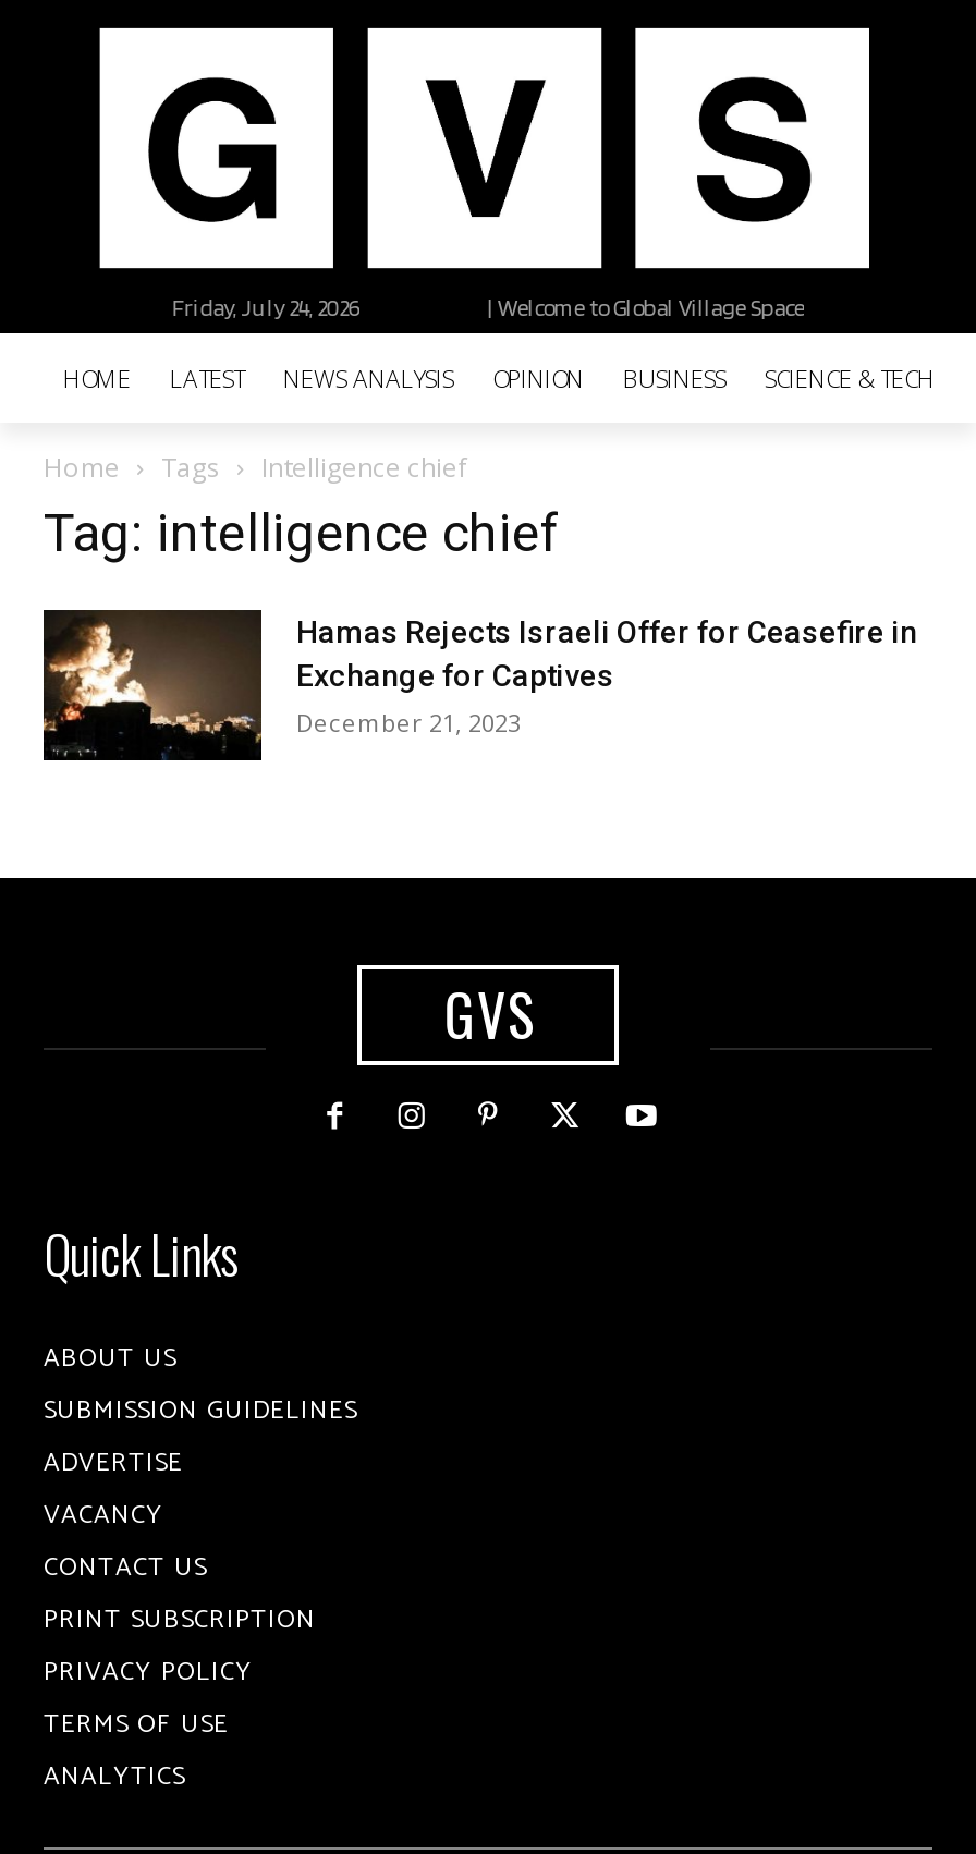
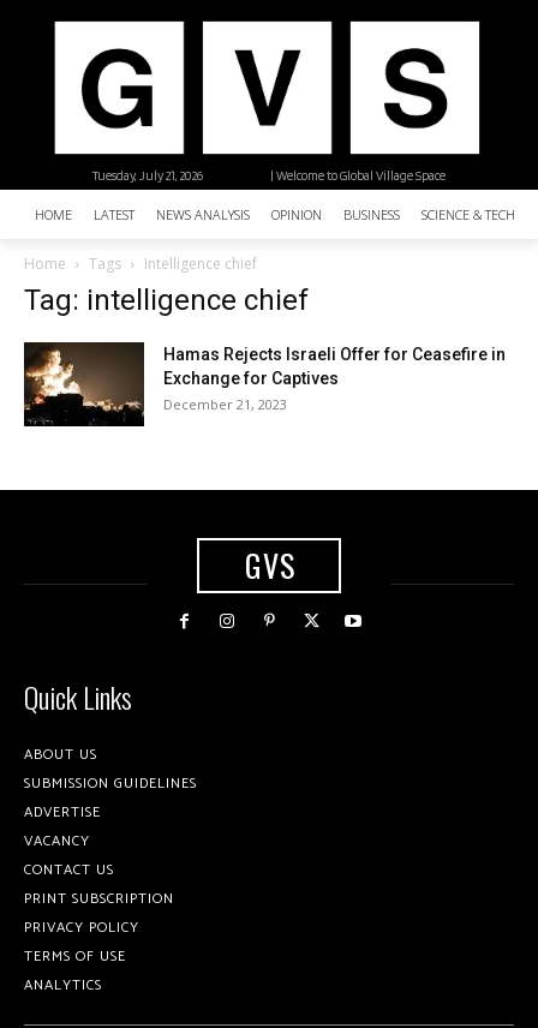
[171,292,359,323] Friday, July 24, 2026 -> [92,167,203,184] Tuesday, July 21, 2026

